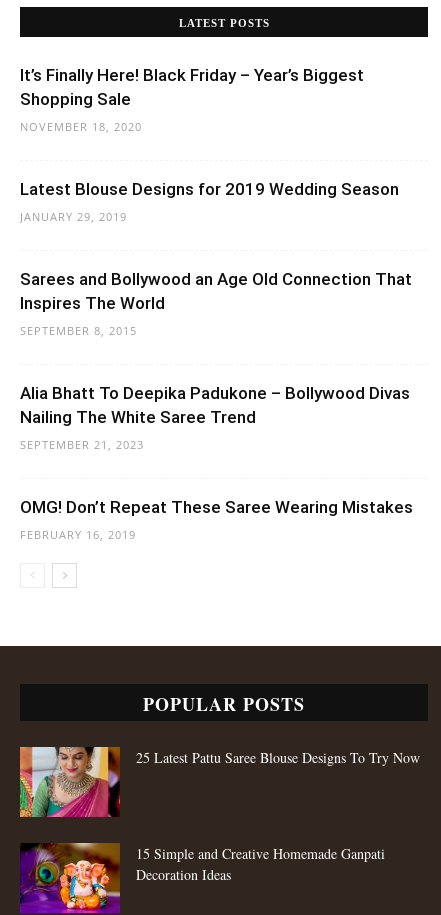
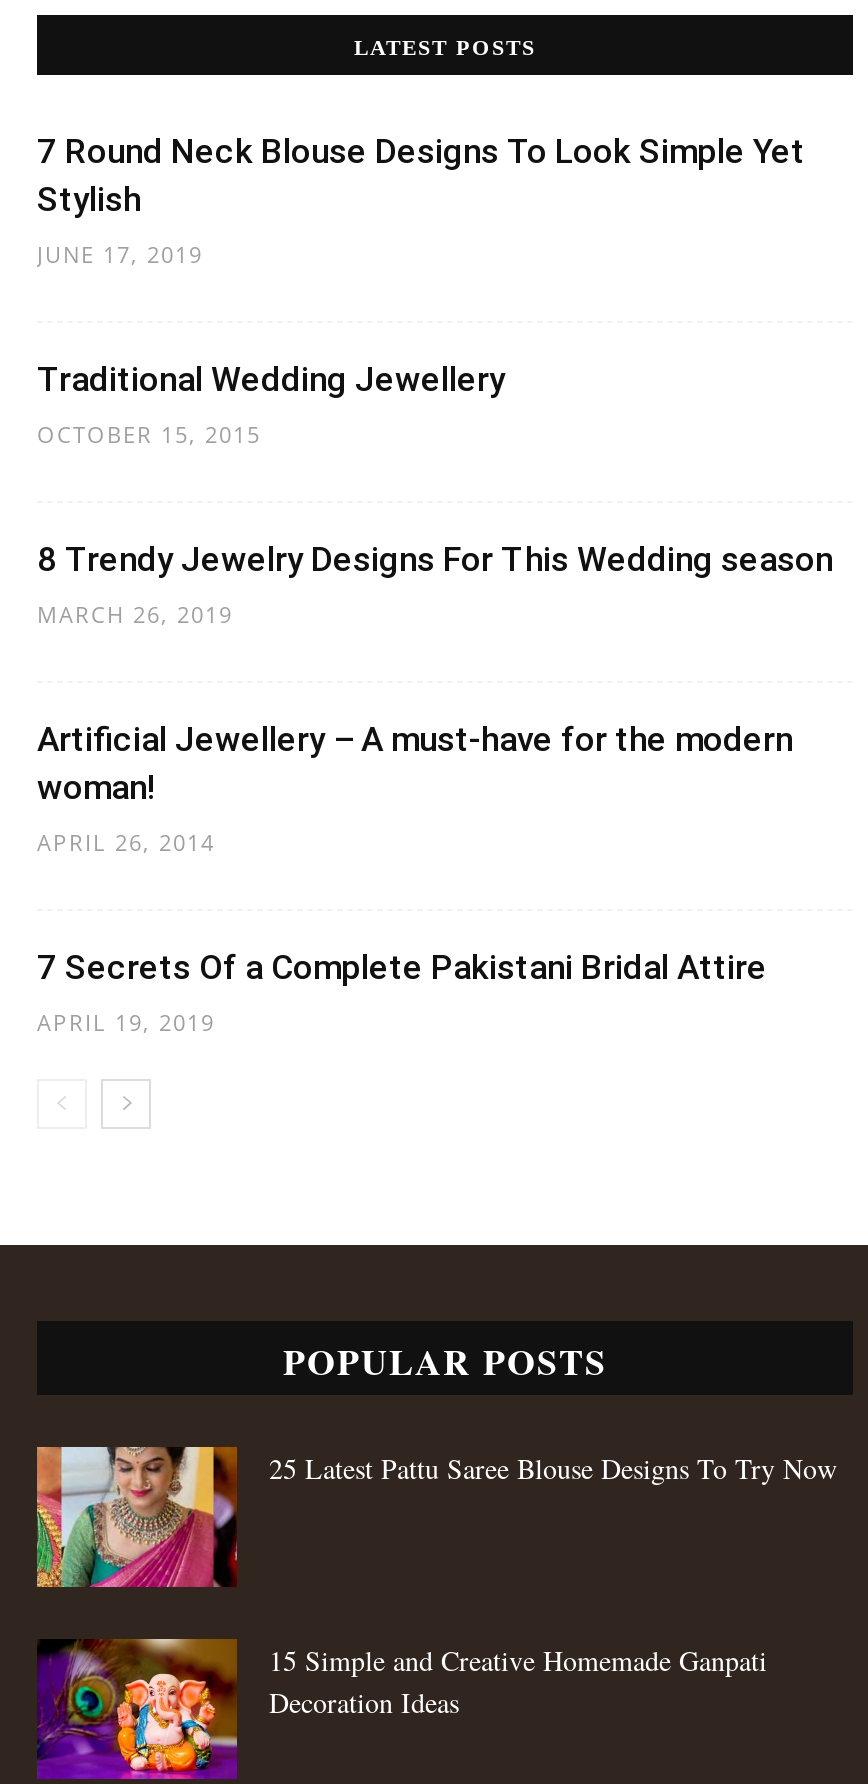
[20,65,364,109] It’s Finally Here! Black Friday – Year’s Biggest | Shopping Sale -> [37,131,805,219] 7 Round Neck Blouse Designs To Look Simple Yet | Stylish
[20,119,142,134] NOVEMBER 18, 2020 -> [37,239,203,269] JUNE 17, 2019
[20,179,399,199] Latest Blouse Designs for 2019 Wedding Season -> [37,359,505,399] Traditional Wedding Jewellery
[20,209,127,224] JANUARY 29, 2019 -> [37,419,261,449] OCTOBER 15, 2015
[20,269,412,313] Sarees and Bollywood an Age Old Connection That | Inspires The World -> [37,539,833,579] 8 Trendy Jewelry Designs For This Wedding season
[20,323,137,338] SEPTEMBER 8, 2015 -> [37,599,233,629] MARCH 26, 2019
[20,383,410,427] Alia Bhatt To Deepika Padukone – Bollywood Divas | Nailing The White Saree Trend -> [37,719,793,807] Artificial Jewellery – A must-have for the modern | woman!
[20,437,144,452] SEPTEMBER 21, 2023 -> [37,827,215,857] APRIL 26, 2014
[20,497,413,517] OMG! Don’t Repeat These Saree Wearing Mistakes -> [37,947,767,987] 7 Secrets Of a Complete Pakistani Bridal Attire
[20,527,136,542] FEBRUARY 16, 2019 -> [37,1007,215,1037] APRIL 19, 2019

